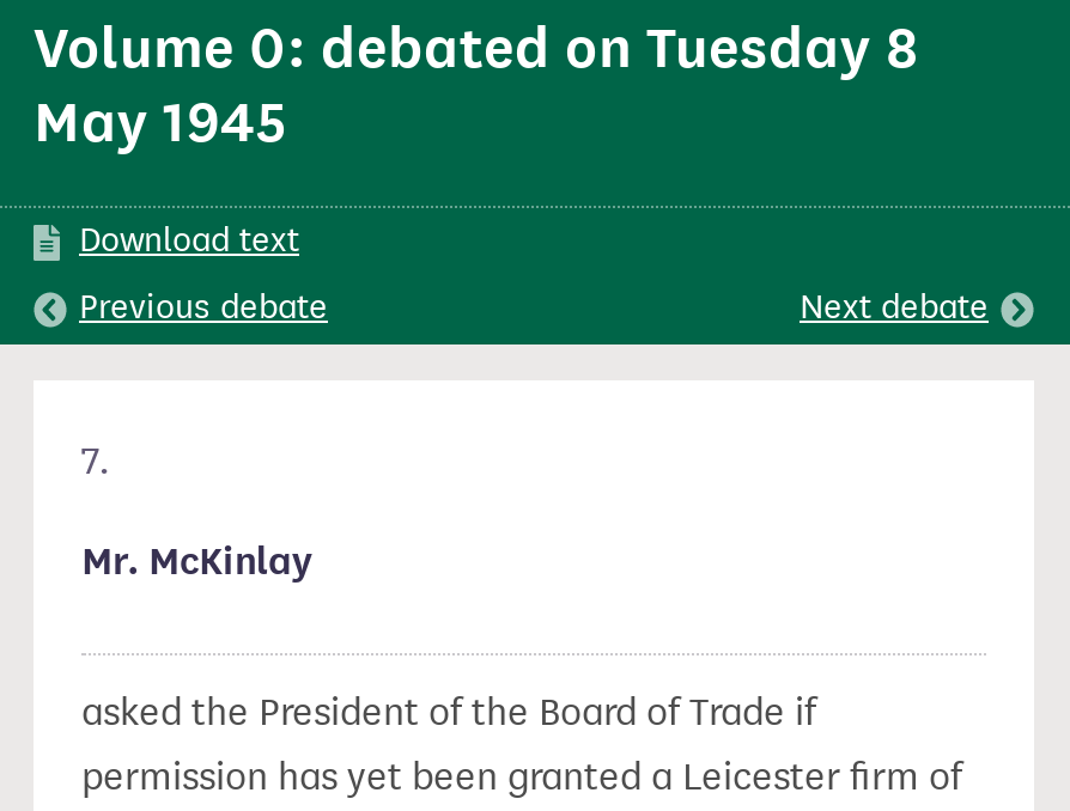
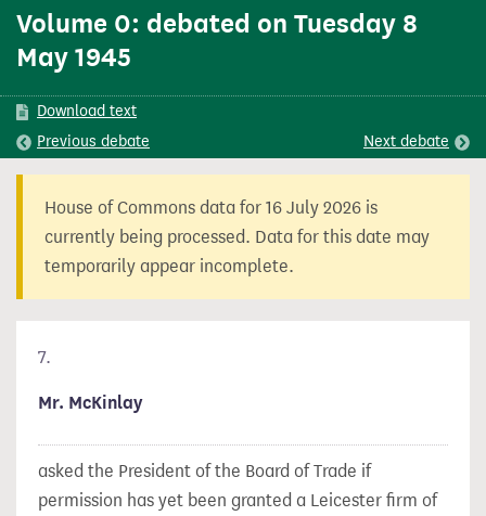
none -> [15,173,469,301] [image] | House of Commons data for 16 July 2026 is | currently being processed. Data for this date may | temporarily appear incomplete.

